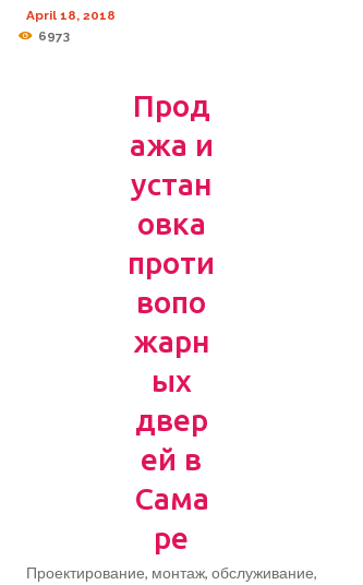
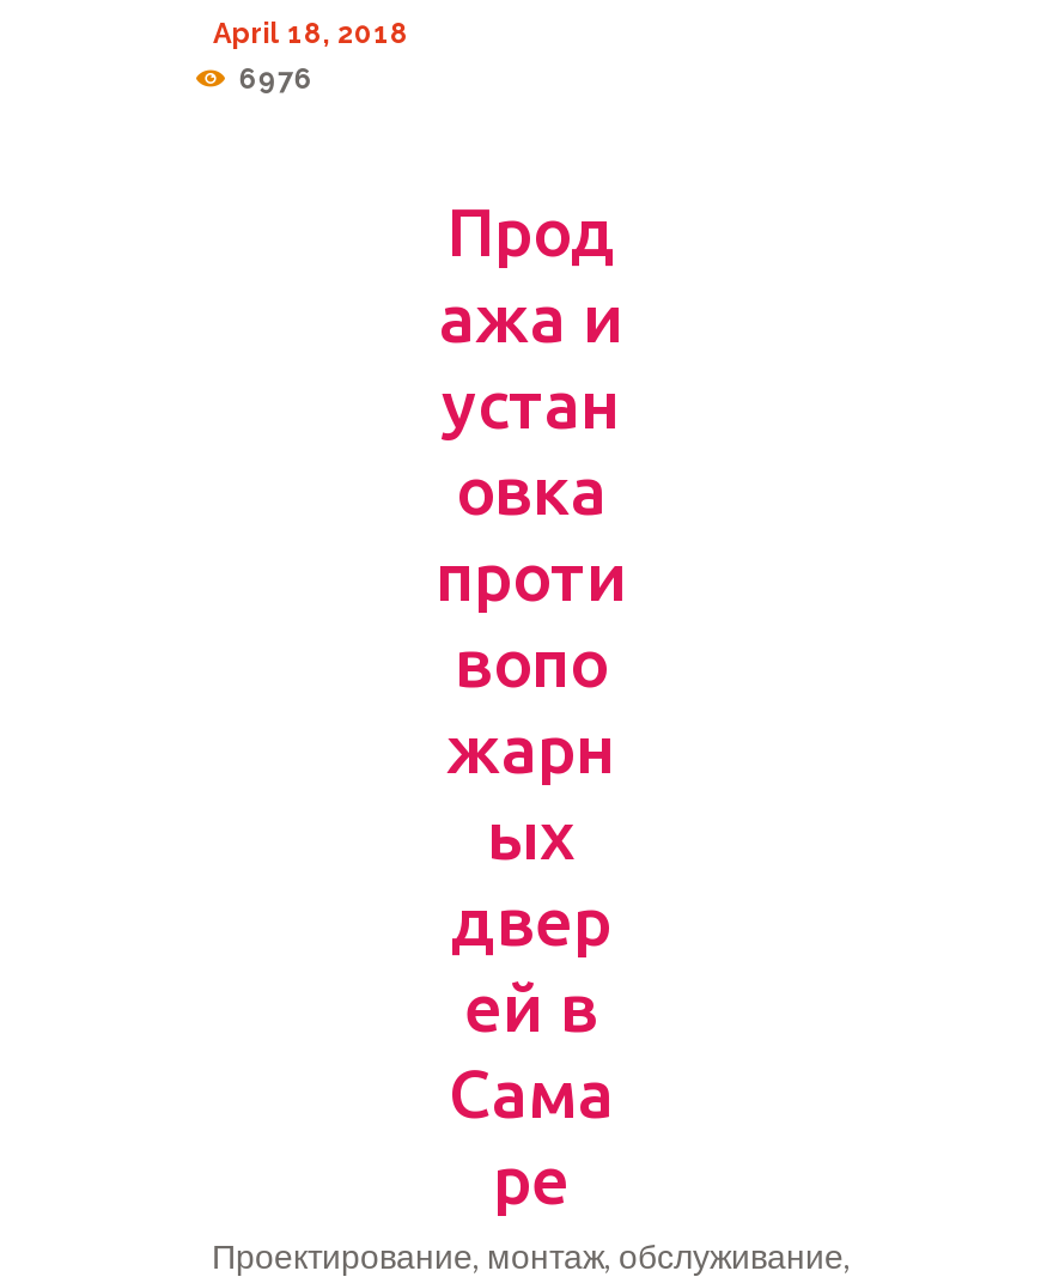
[38,29,70,44] 6973 -> [239,63,313,97] 6976

